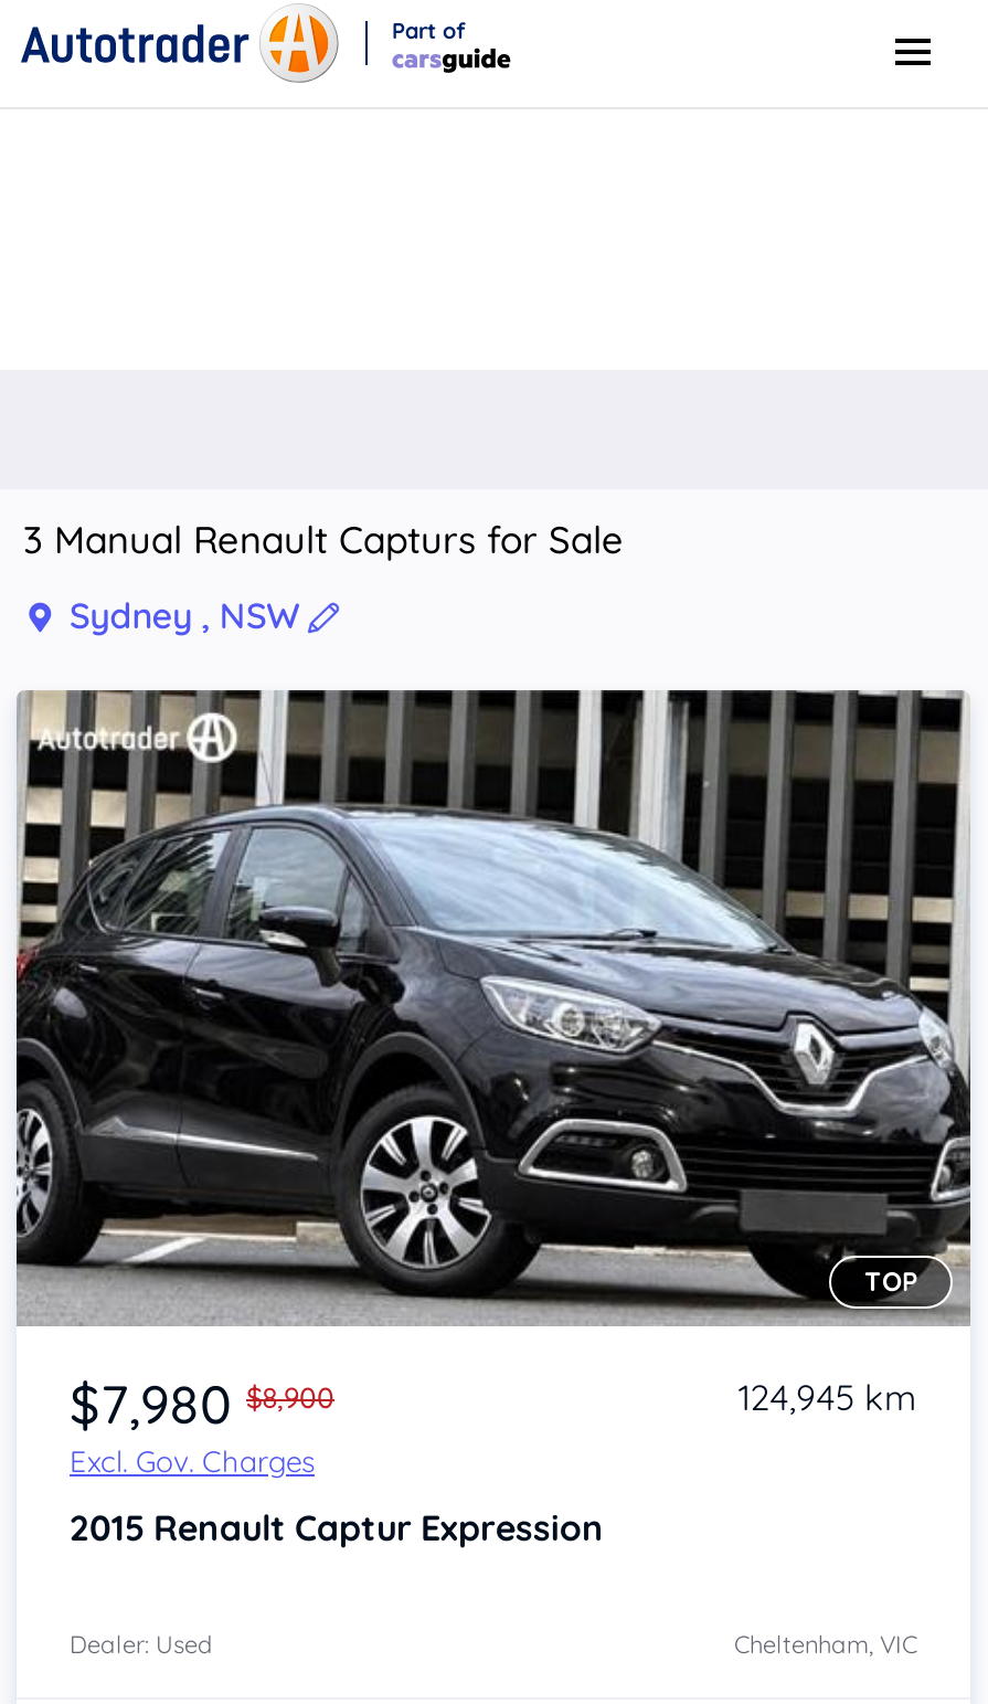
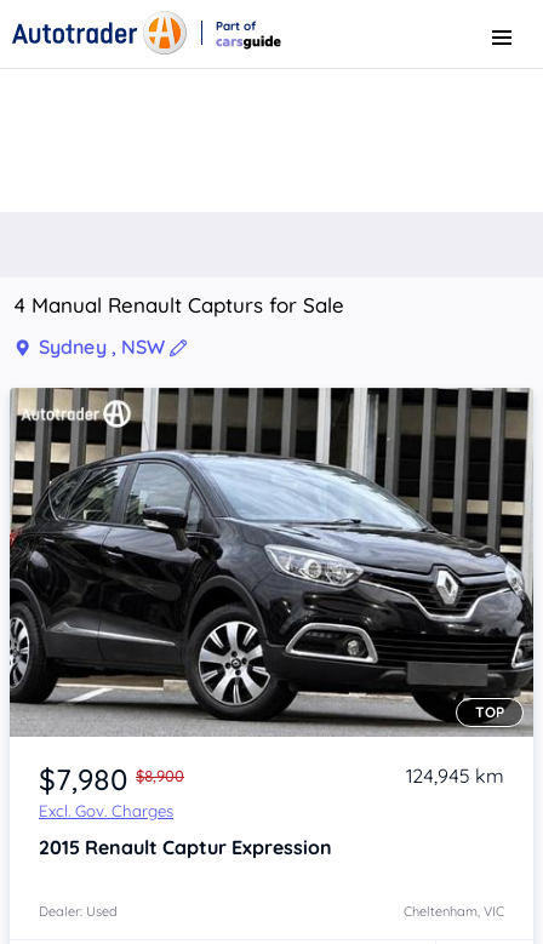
[23,516,624,562] 3 Manual Renault Capturs for Sale -> [13,292,344,317] 4 Manual Renault Capturs for Sale

